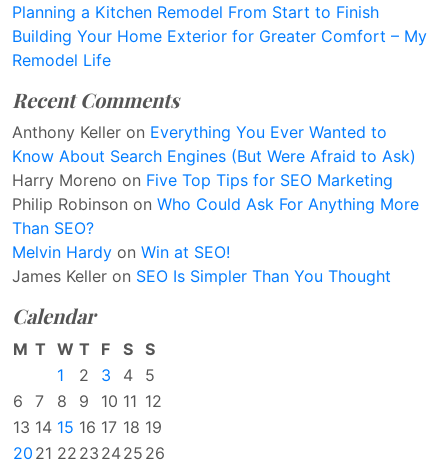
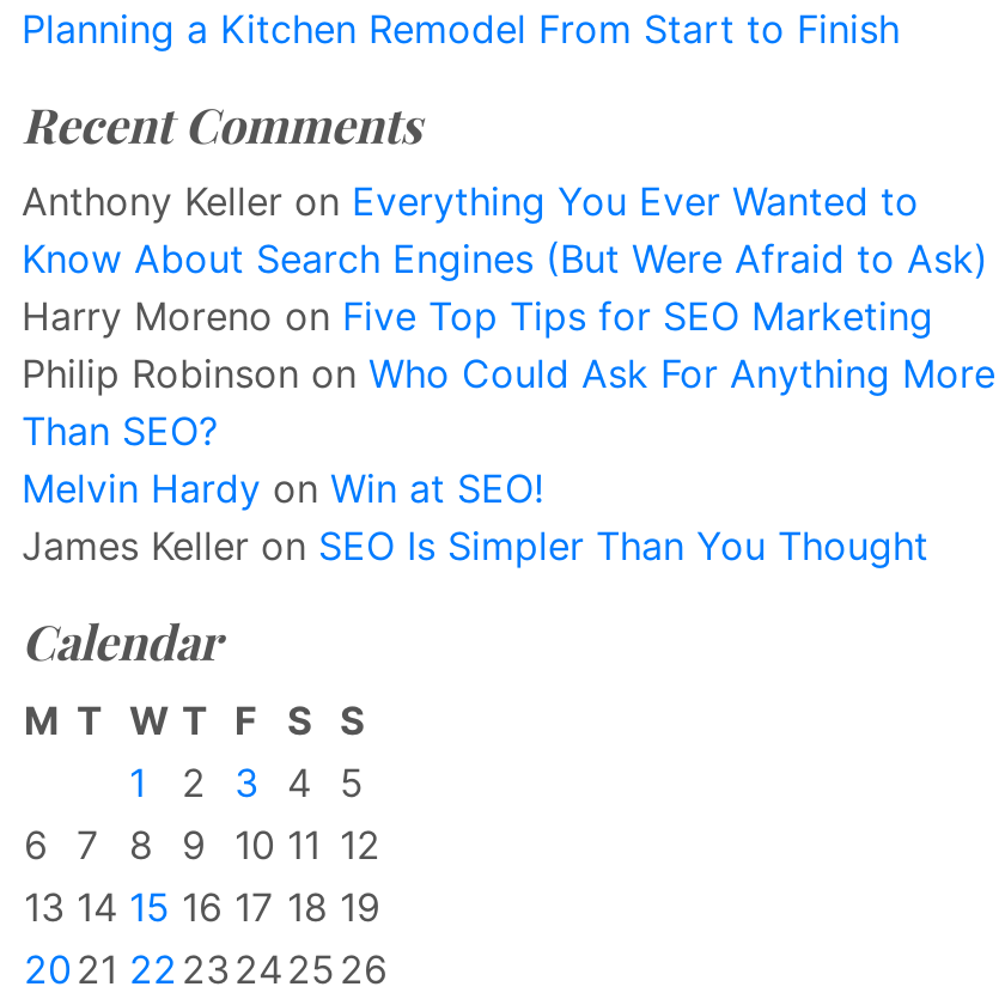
[12,26,427,70] Building Your Home Exterior for Greater Comfort – My | Remodel Life -> none

